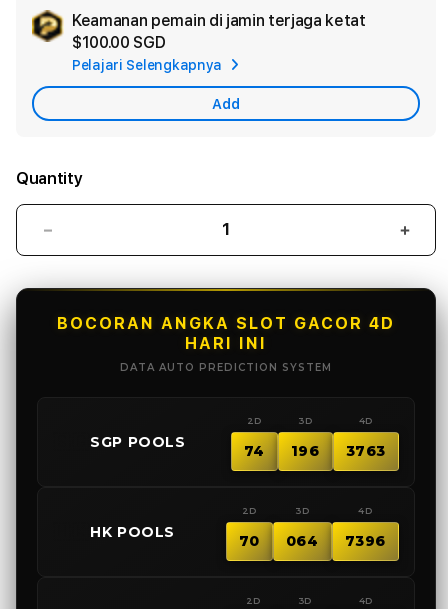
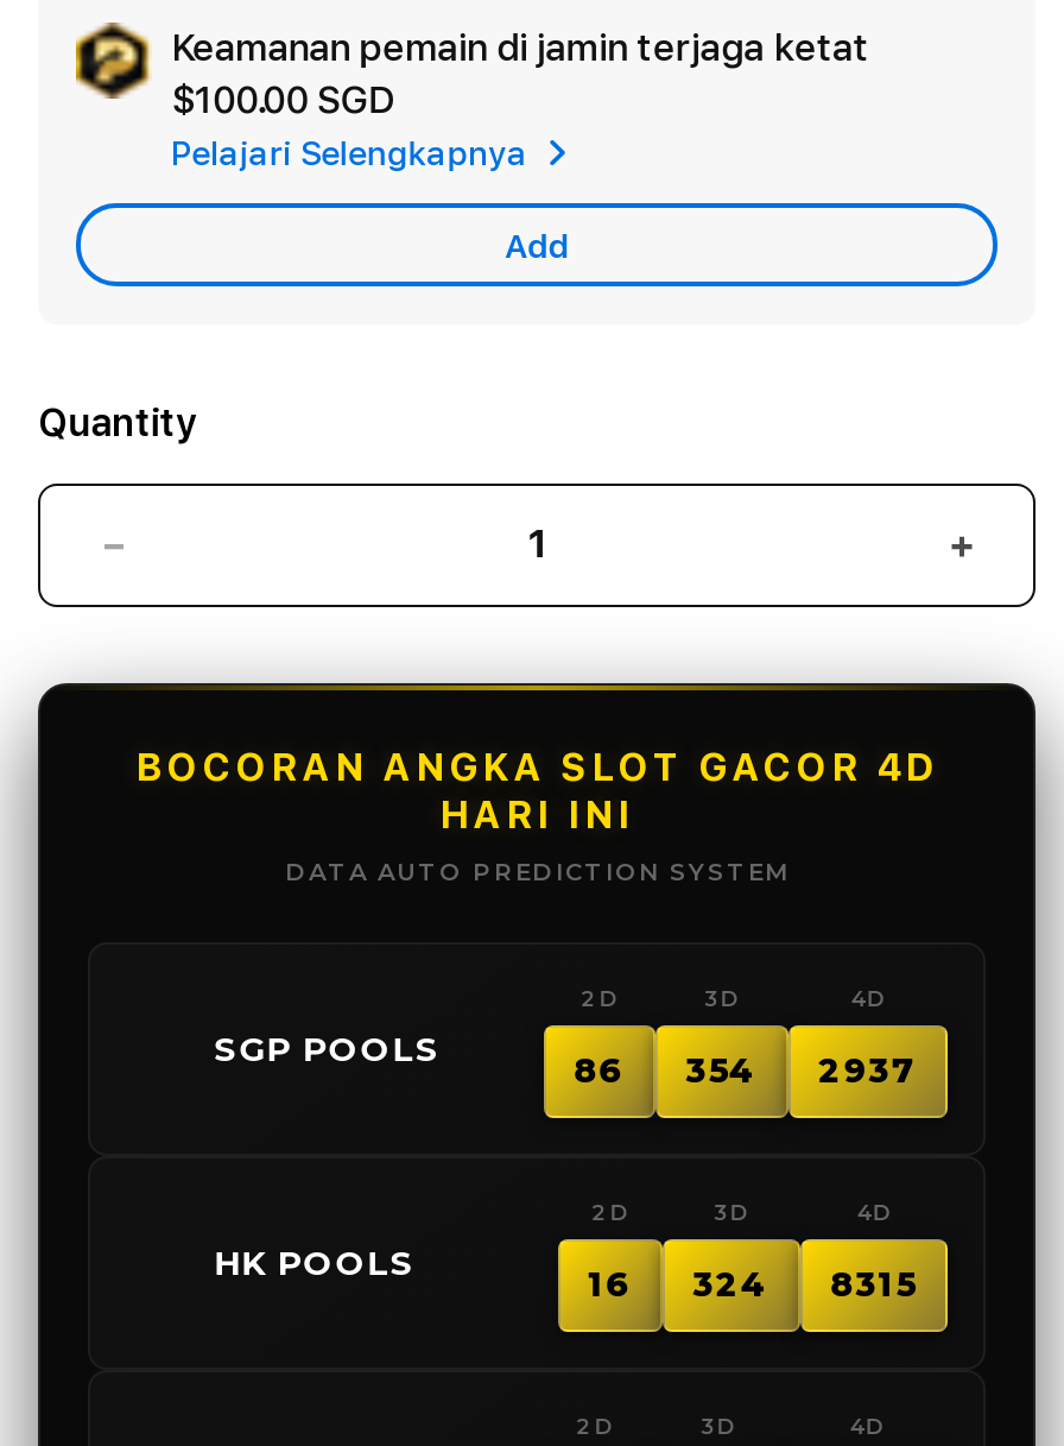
[244,442,265,460] 74 -> [574,1049,624,1092] 86
[291,442,320,460] 196 -> [686,1049,757,1092] 354
[346,442,386,460] 3763 -> [818,1049,917,1092] 2937
[239,532,260,550] 70 -> [588,1263,631,1306] 16
[286,532,319,550] 064 -> [693,1263,769,1306] 324
[345,532,386,550] 7396 -> [830,1263,917,1306] 8315

